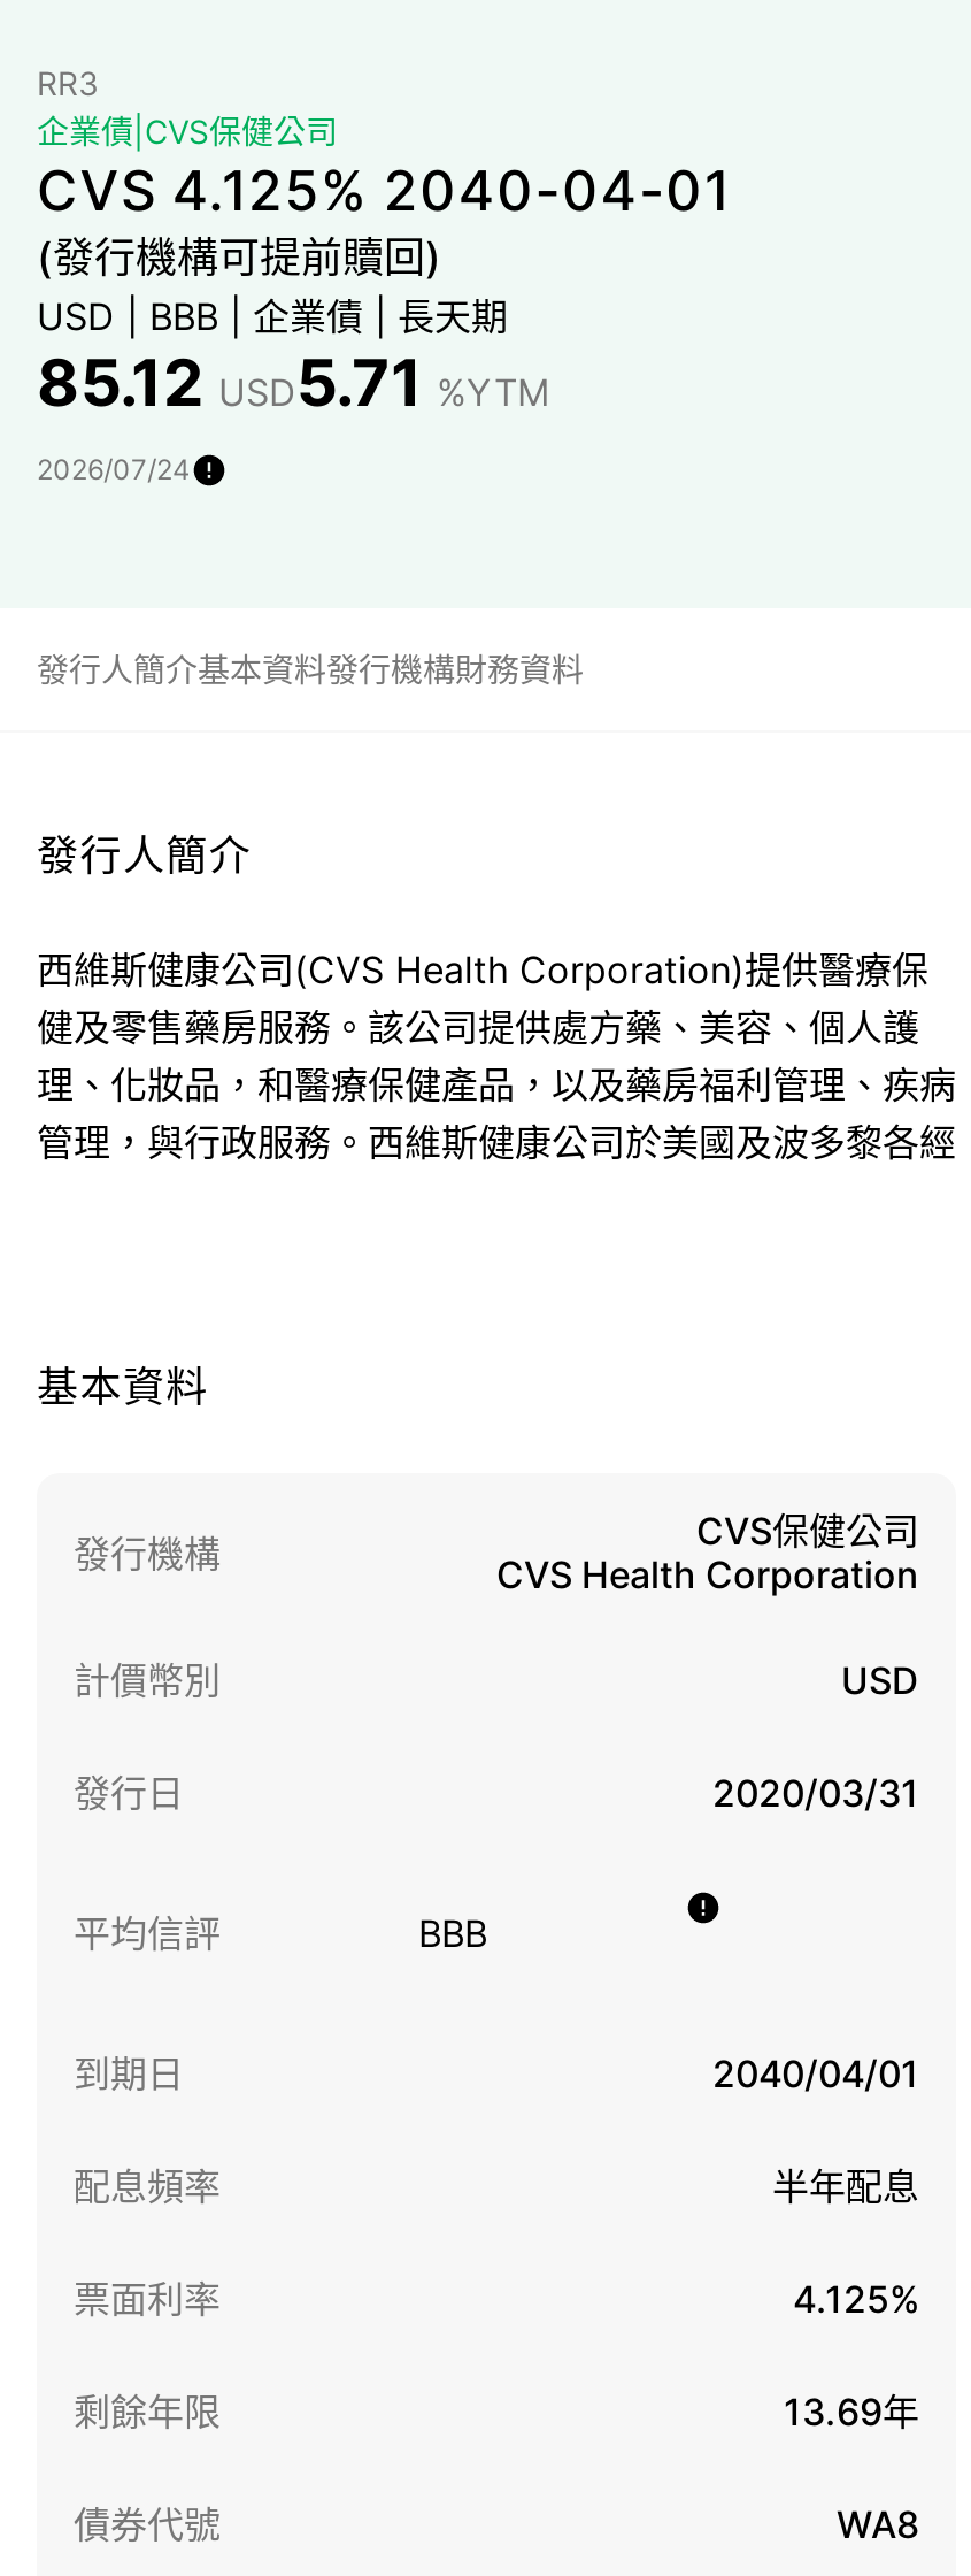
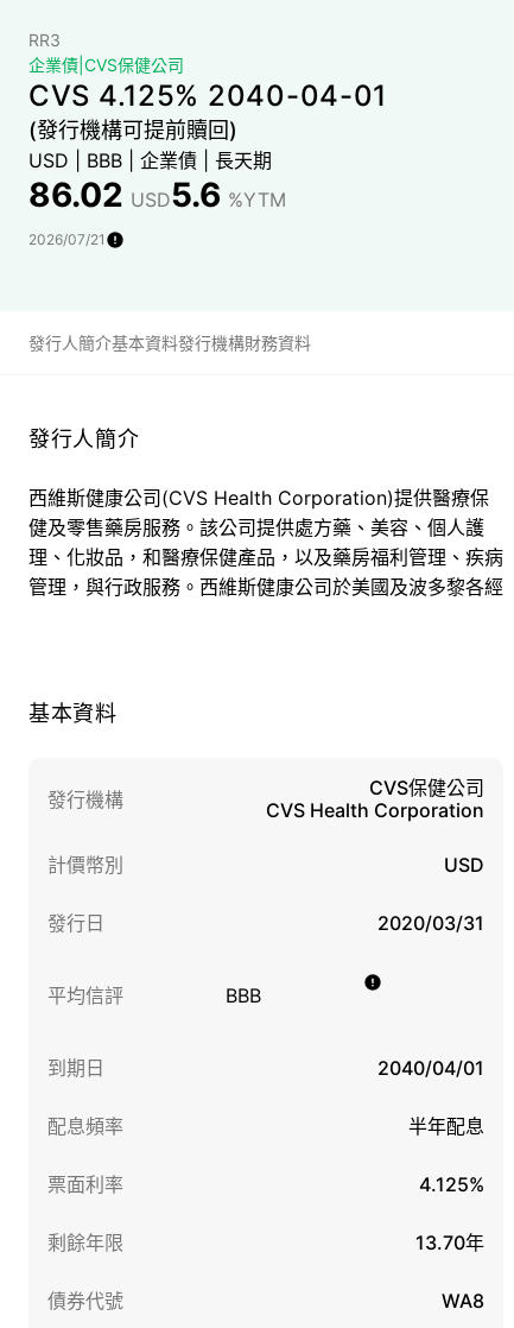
[37,344,296,422] 85.12 USD -> [28,175,171,215] 86.02 USD
[296,344,549,422] 5.71 %YTM -> [171,175,286,215] 5.6 %YTM
[37,452,191,486] 2026/07/24 -> [28,230,106,248] 2026/07/21
[784,2389,919,2435] 13.69年 -> [415,1231,484,1254] 13.70年

